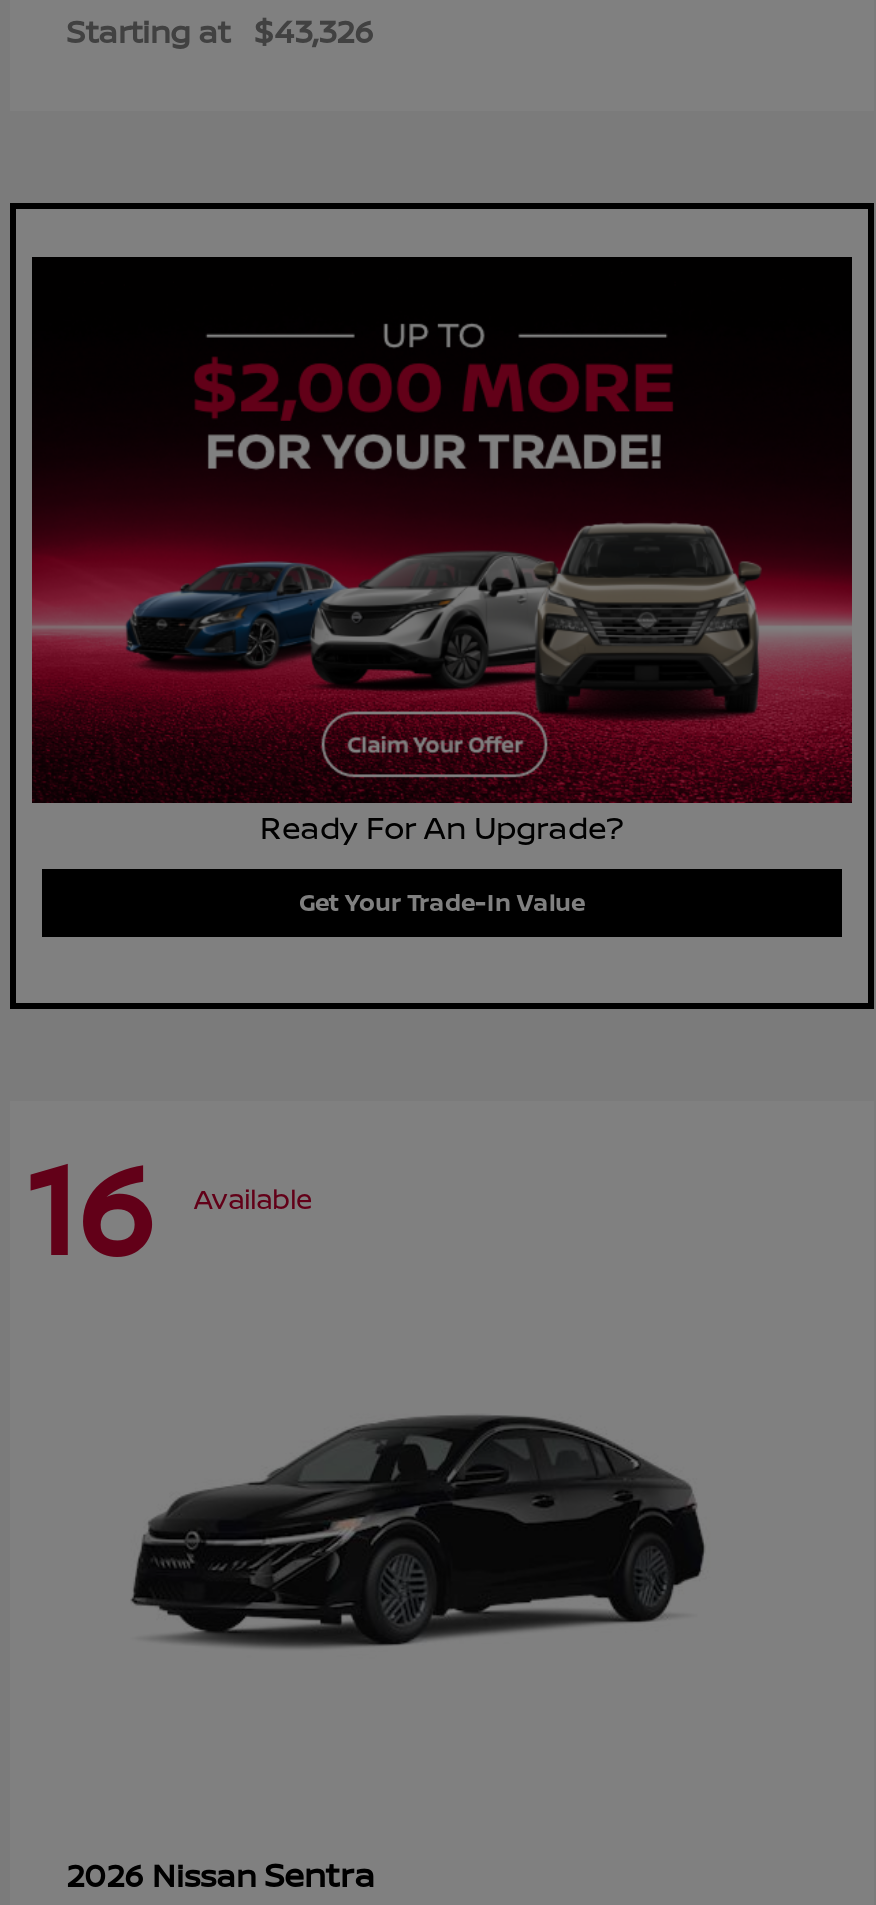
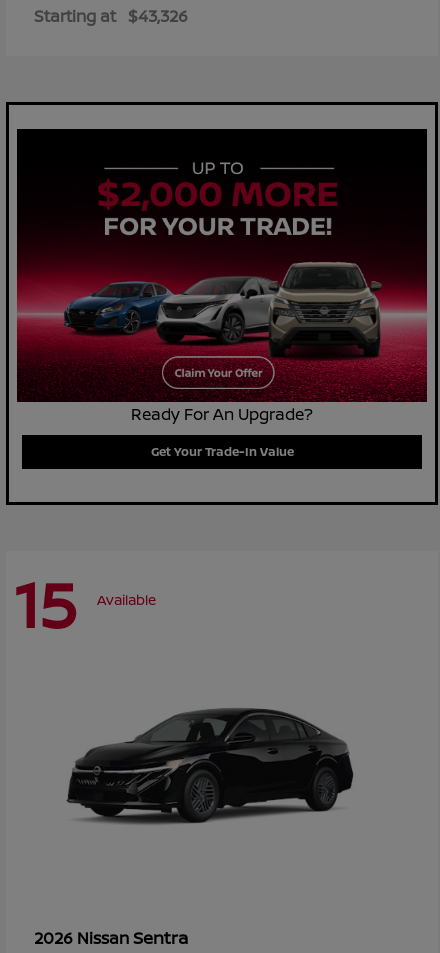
[26,1119,312,1293] 16 Available -> [14,560,156,647] 15 Available

